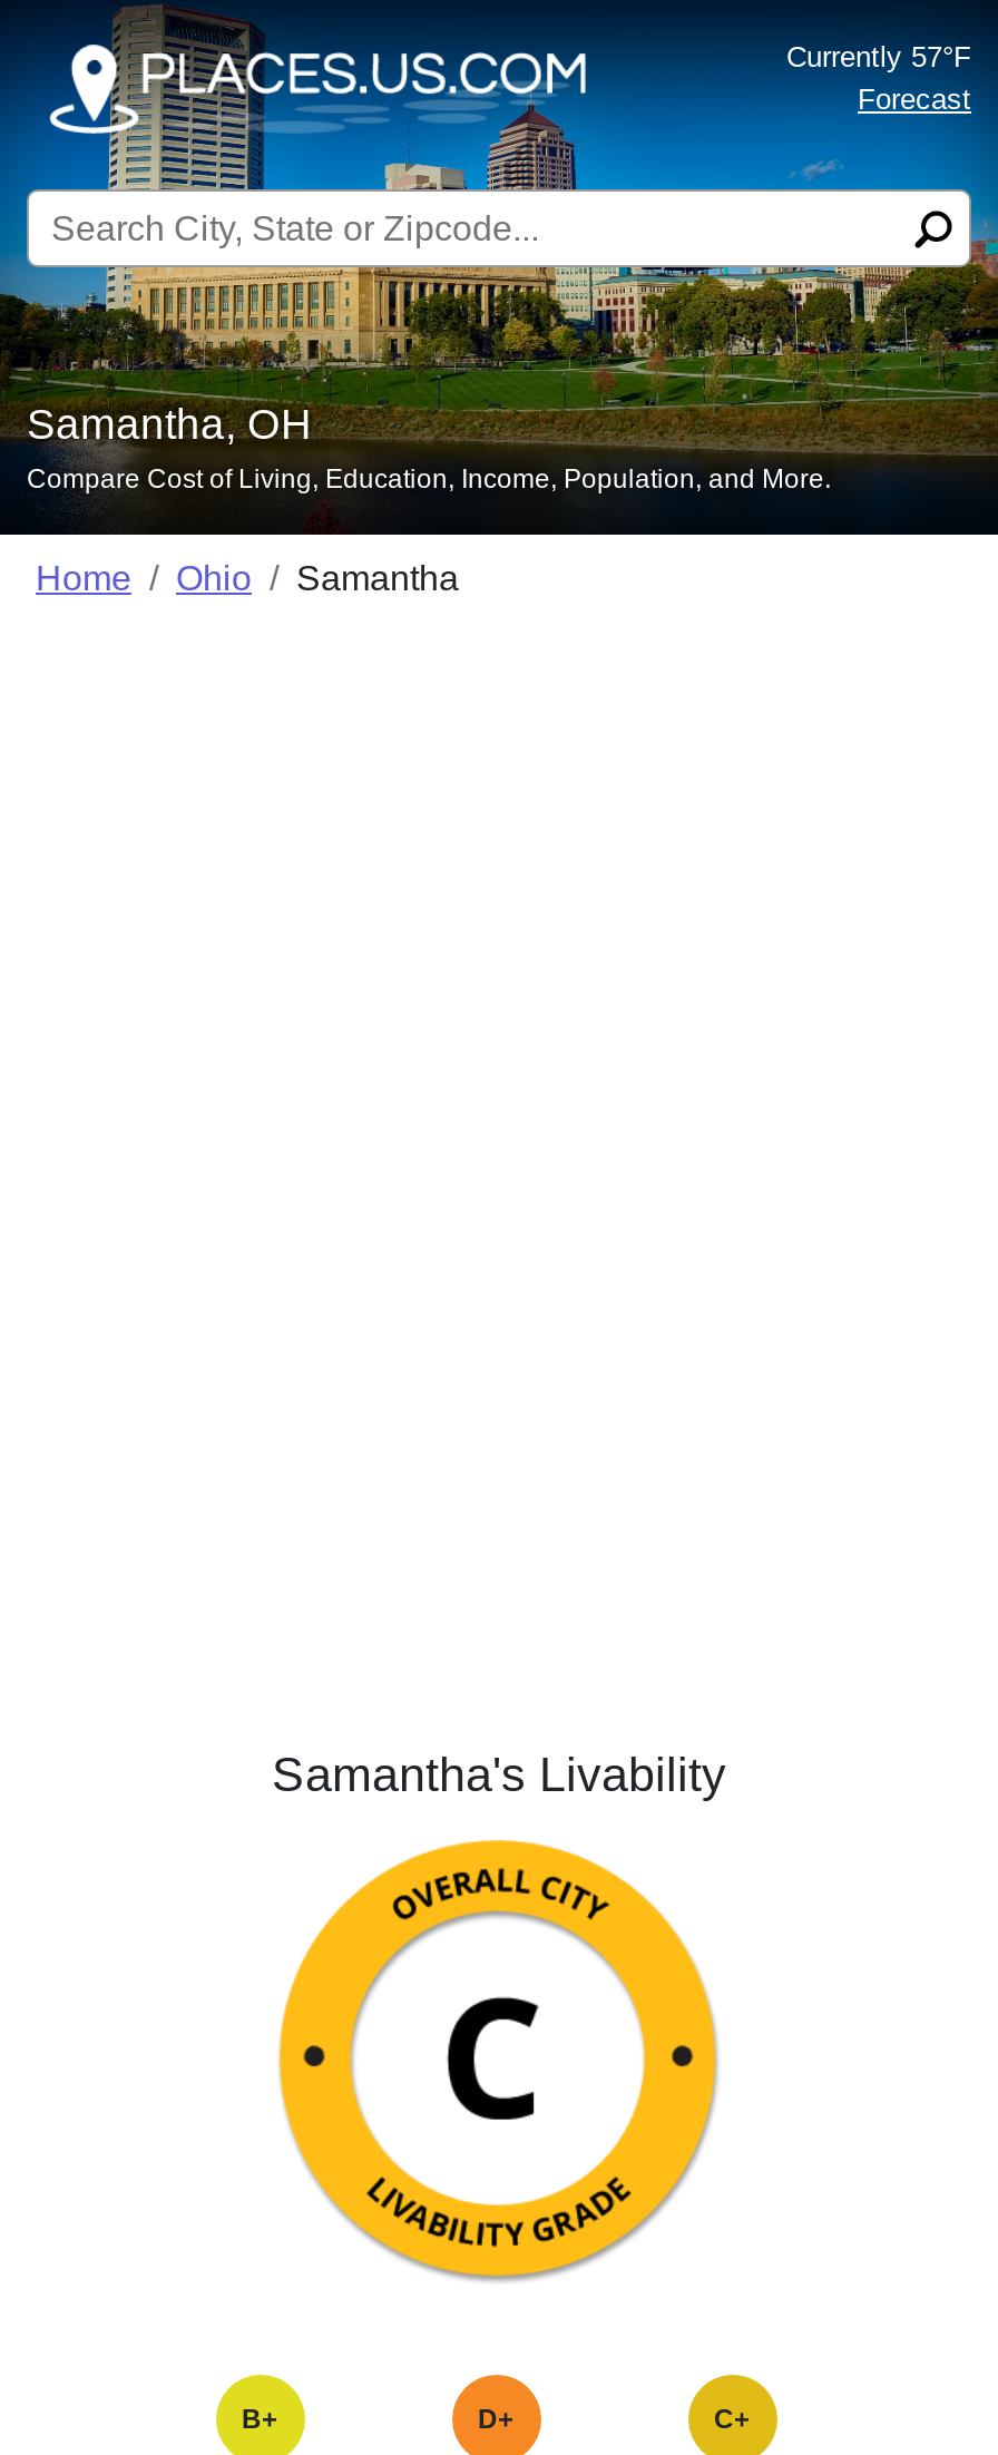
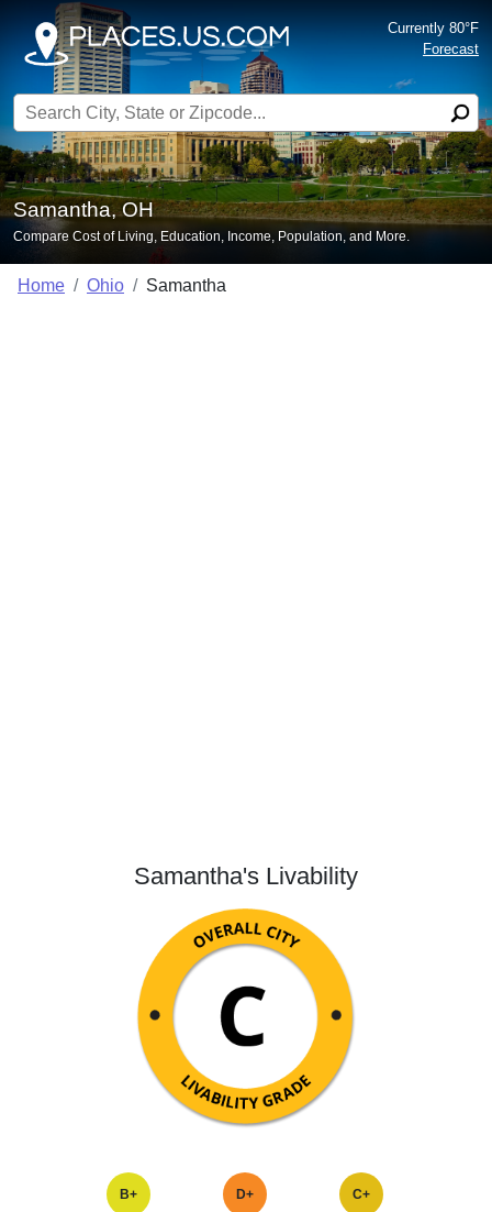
[786,40,971,74] Currently 57°F -> [388,20,479,36] Currently 80°F

